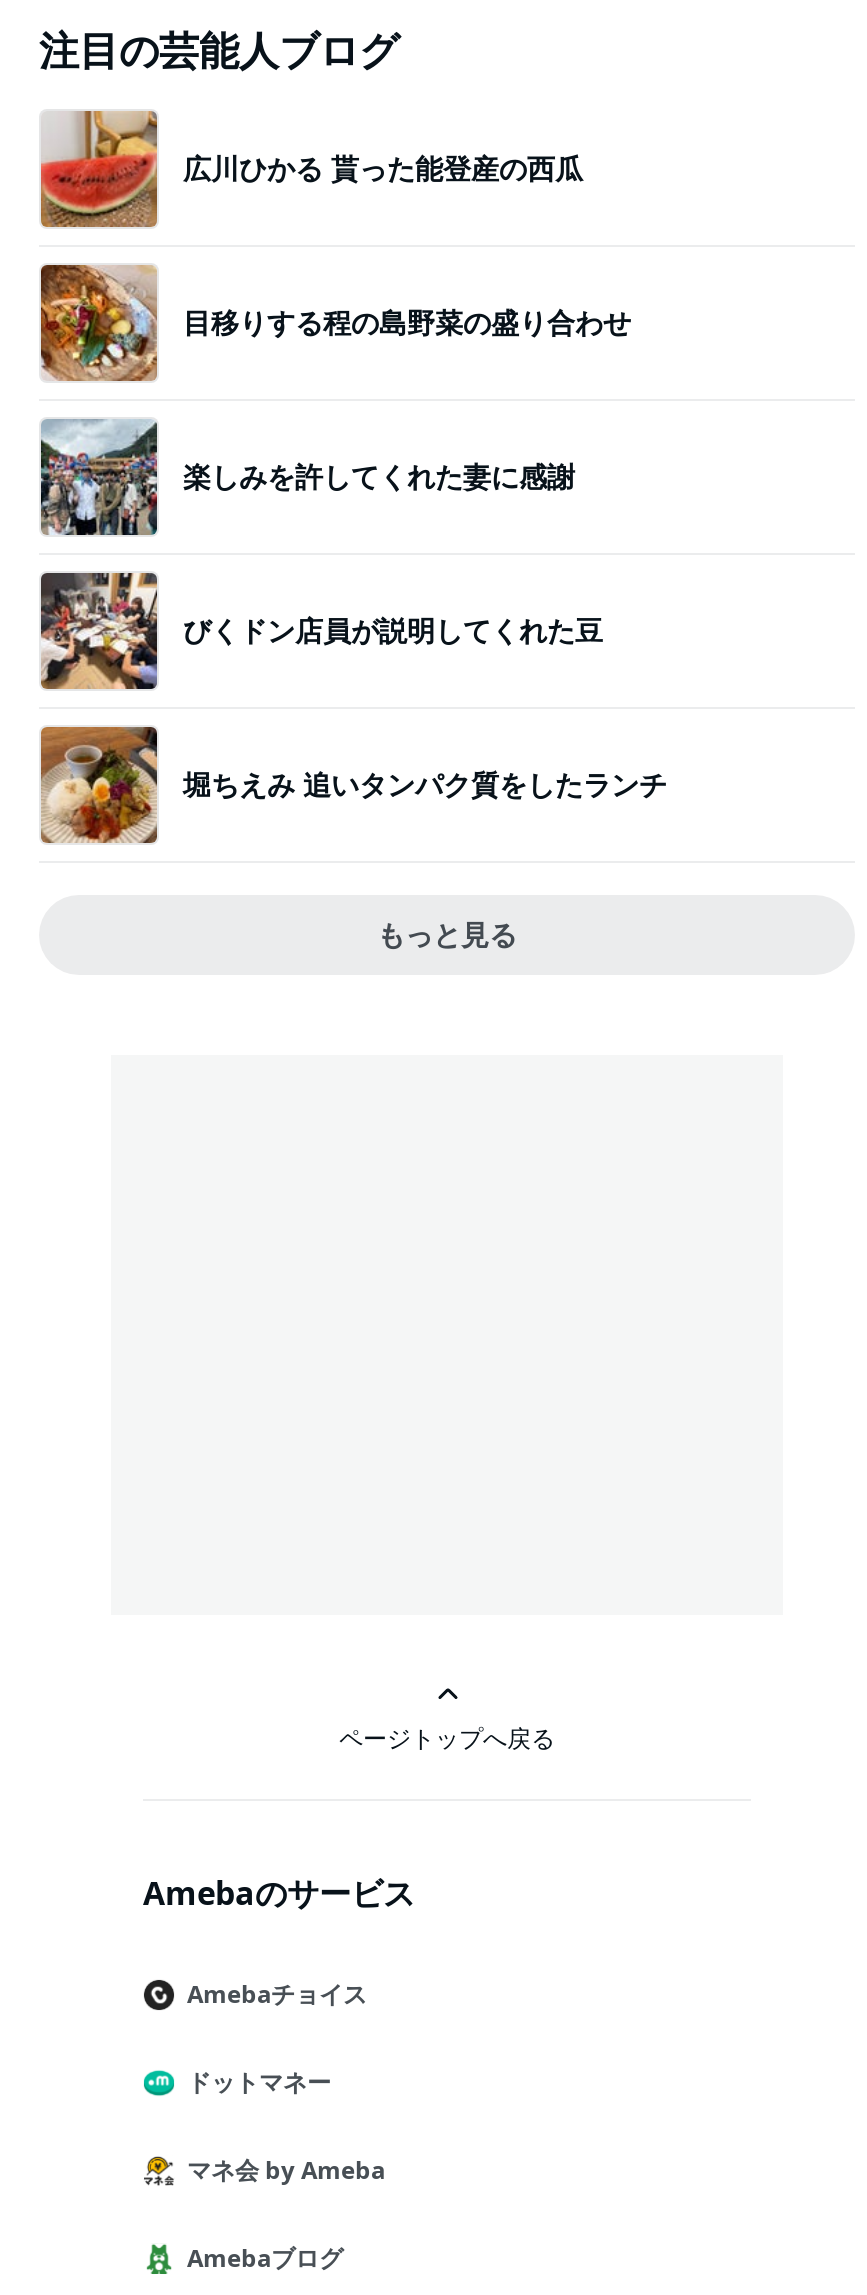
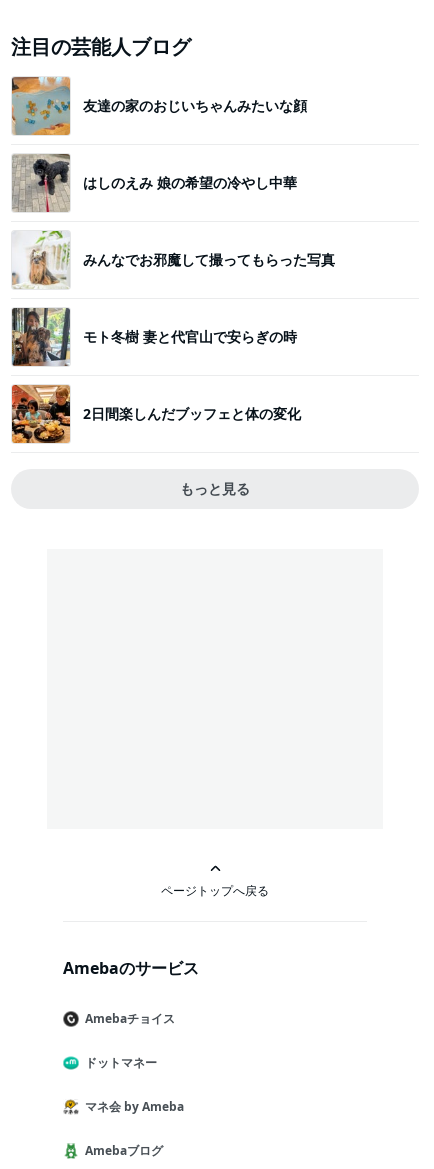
[41,109,583,229] [image] | 広川ひかる 貰った能登産の西瓜 -> [11,76,307,136] [image] | 友達の家のおじいちゃんみたいな顔
[39,263,631,381] [image] | 目移りする程の島野菜の盛り合わせ -> [11,154,297,212] [image] | はしのえみ 娘の希望の冷やし中華
[39,419,575,537] [image] | 楽しみを許してくれた妻に感謝 -> [11,230,335,289] [image] | みんなでお邪魔して撮ってもらった写真
[39,573,603,691] [image] | びくドン店員が説明してくれた豆 -> [11,307,297,367] [image] | モト冬樹 妻と代官山で安らぎの時
[39,725,667,845] [image] | 堀ちえみ 追いタンパク質をしたランチ -> [11,384,301,444] [image] | 2日間楽しんだブッフェと体の変化

